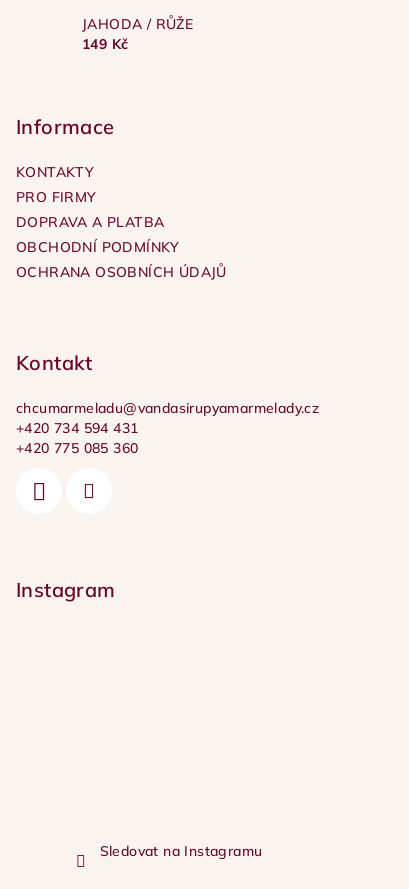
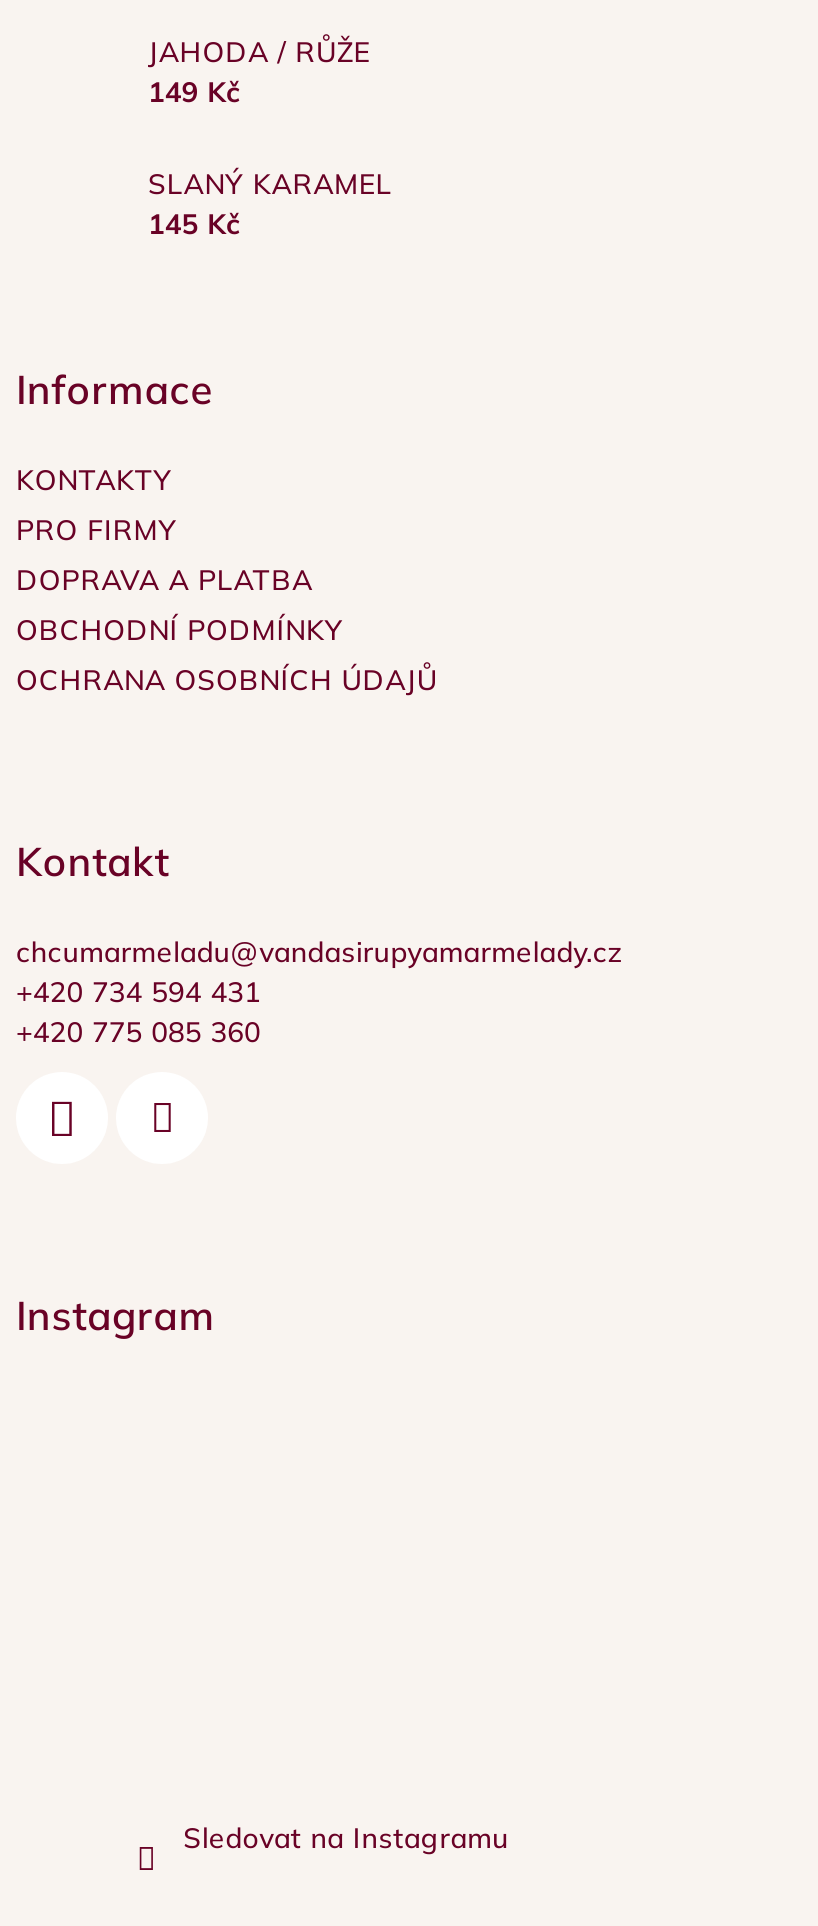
none -> [148,167,392,243] SLANÝ KARAMEL | 145 Kč

